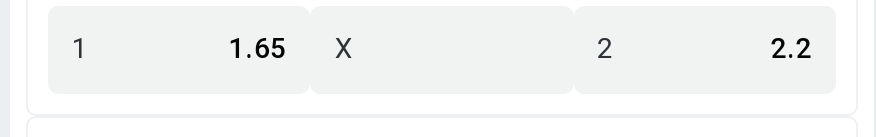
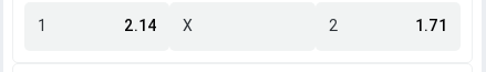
[229,32,353,64] 1.65 X -> [124,17,193,34] 2.14 X
[770,32,812,64] 2.2 -> [415,17,447,34] 1.71

